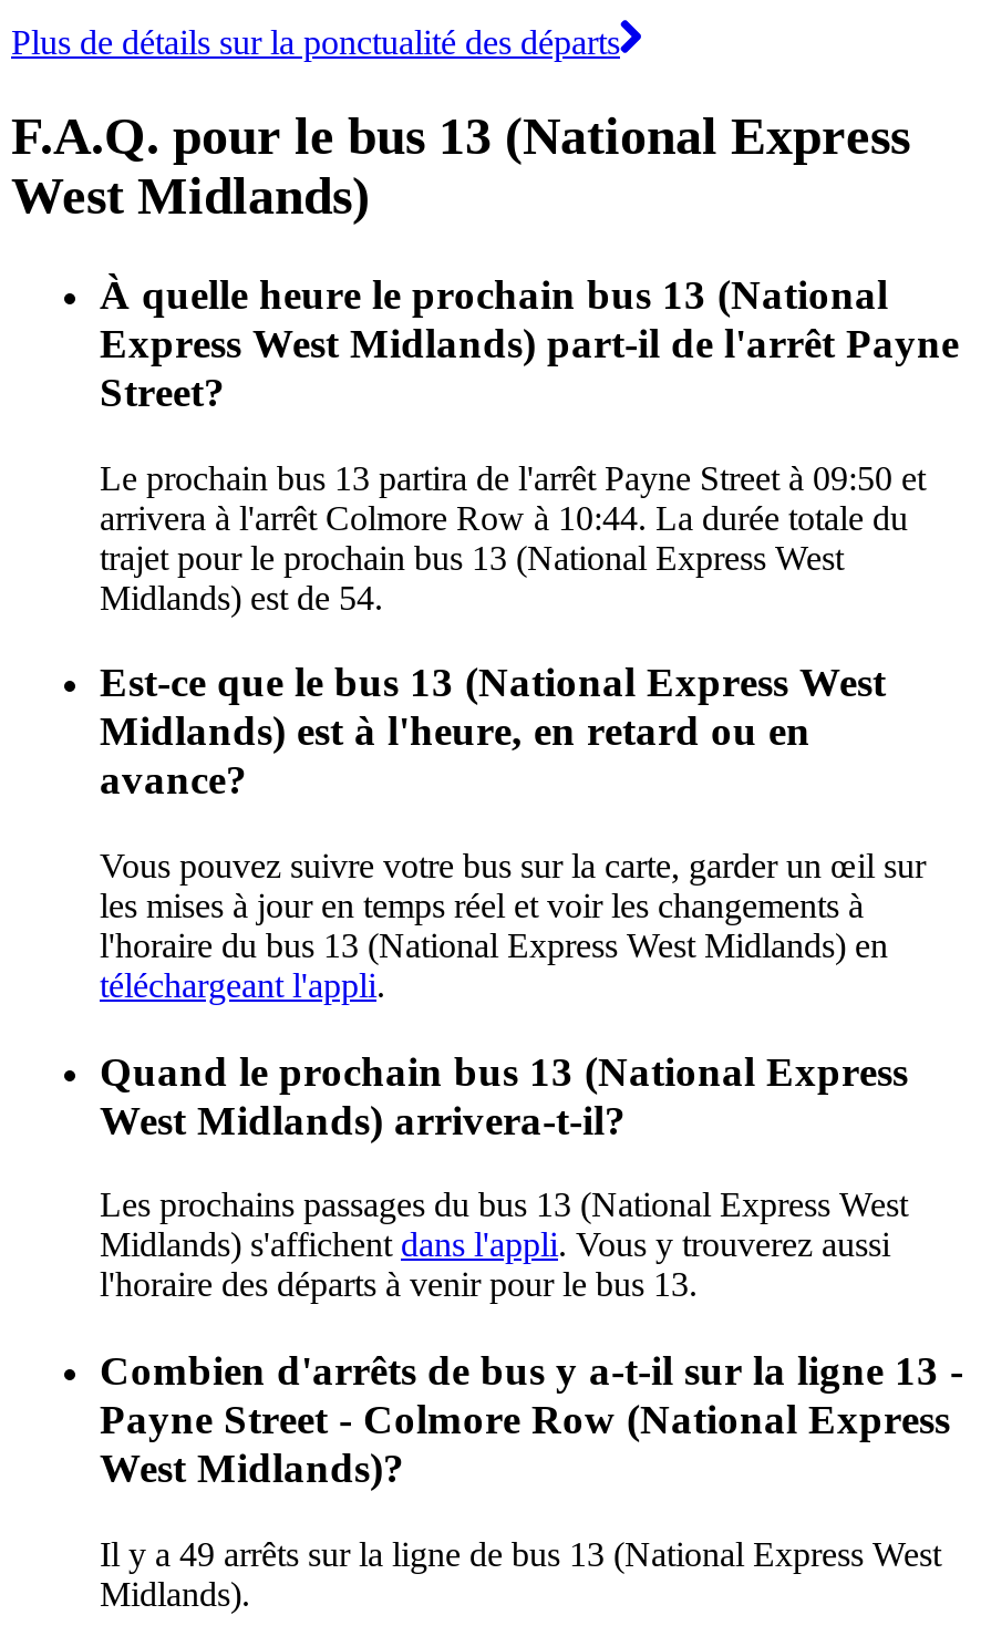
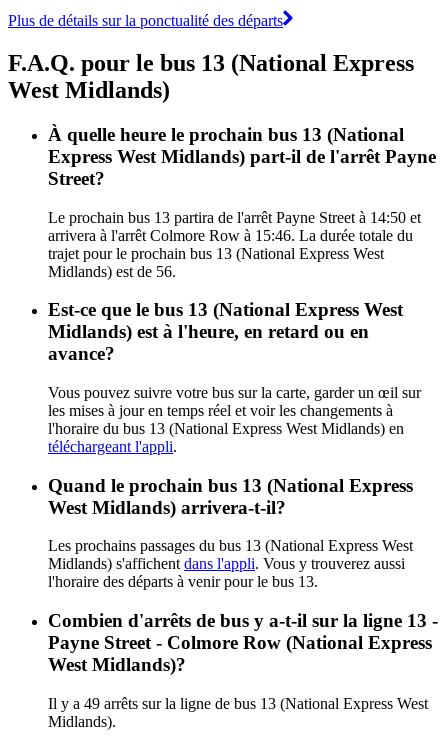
[100,458,926,496] Le prochain bus 13 partira de l'arrêt Payne Street à 09:50 et -> [48,208,421,225] Le prochain bus 13 partira de l'arrêt Payne Street à 14:50 et
[100,498,908,536] arrivera à l'arrêt Colmore Row à 10:44. La durée totale du -> [48,226,413,243] arrivera à l'arrêt Colmore Row à 15:46. La durée totale du
[100,578,383,615] Midlands) est de 54. -> [48,262,176,279] Midlands) est de 56.

